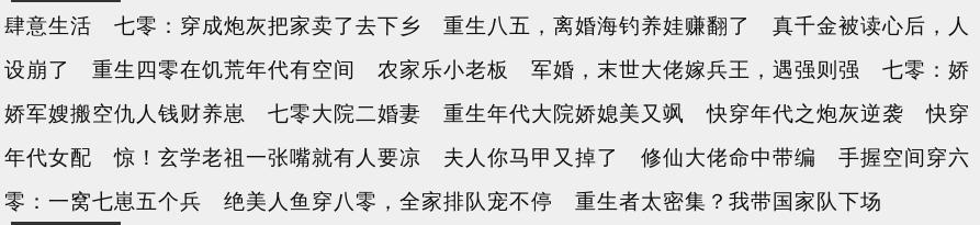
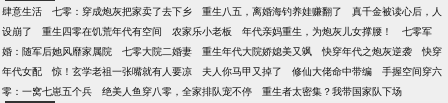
[4,53,970,127] 军婚，末世大佬嫁兵王，遇强则强 | 七零：娇 | 娇军嫂搬空仇人钱财养崽 -> [2,24,432,58] 年代亲妈重生，为炮灰儿女撑腰！ | 七零军 | 婚：随军后她风靡家属院

